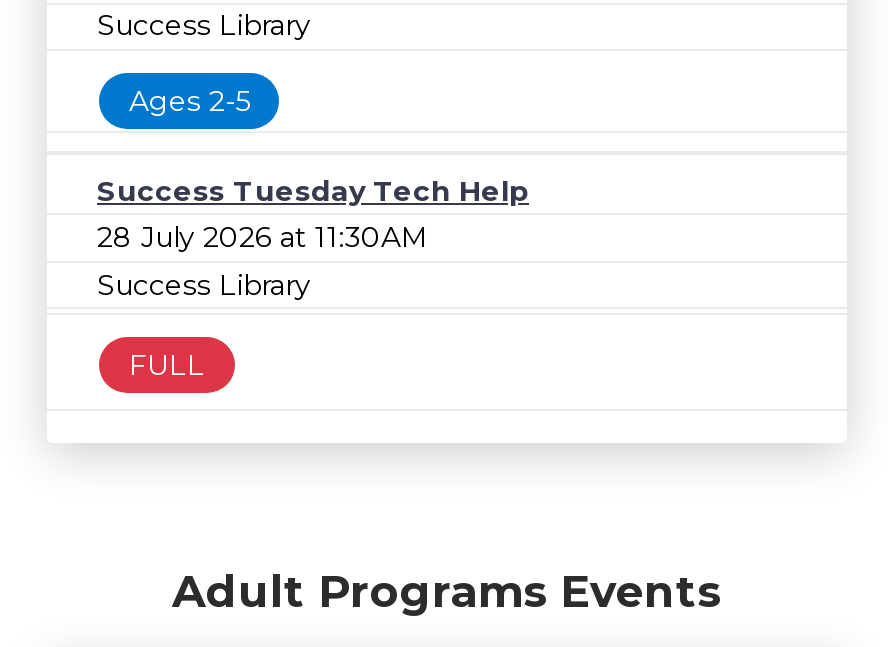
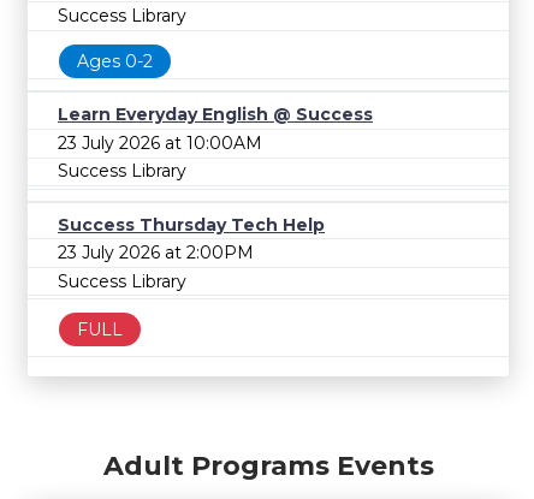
[97,83,529,255] Ages 2-5 | Success Tuesday Tech Help | 28 July 2026 at 11:30AM -> [58,50,373,263] Ages 0-2 | Learn Everyday English @ Success | 23 July 2026 at 10:00AM | Success Library | Success Thursday Tech Help | 23 July 2026 at 2:00PM

